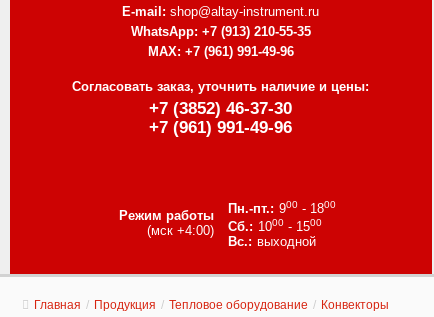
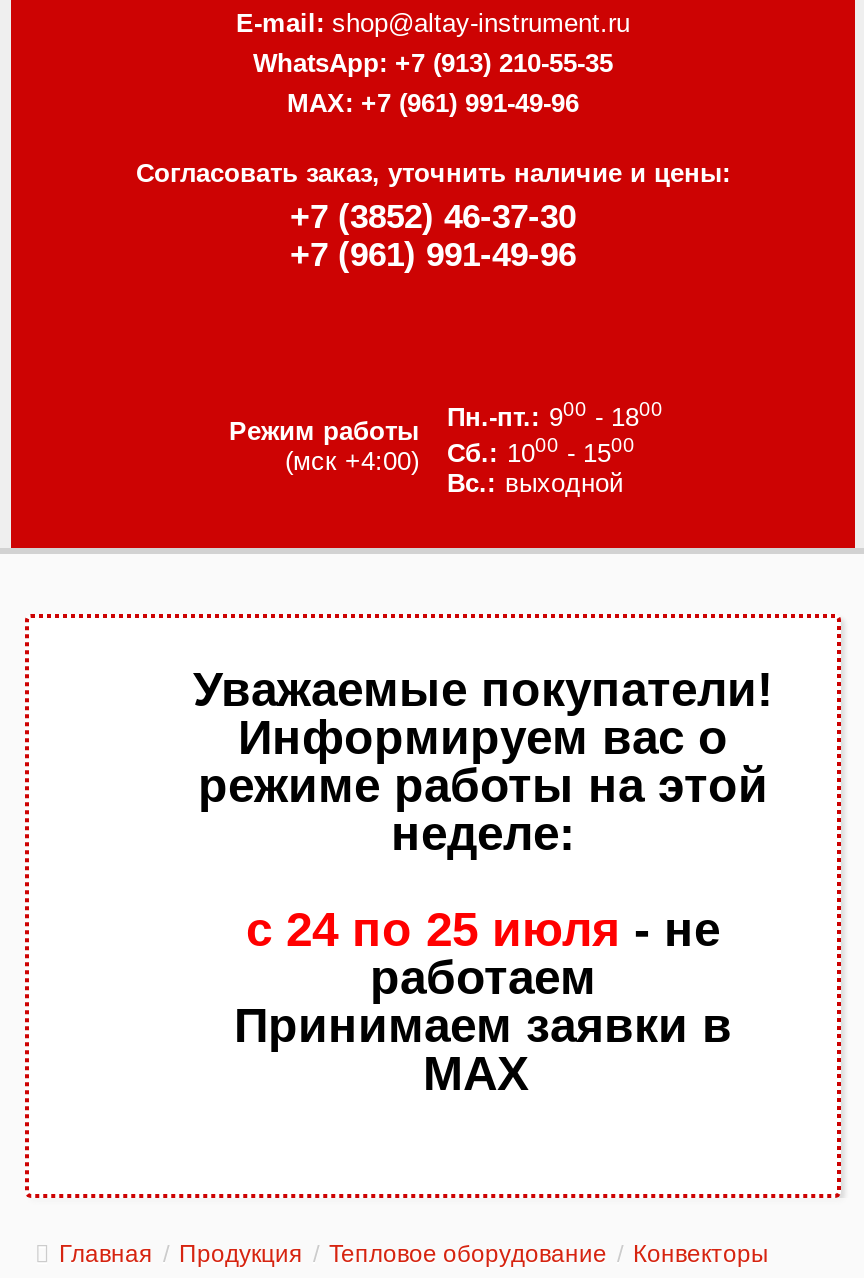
none -> [23,612,843,1198] [image] | Уважаемые покупатели! | Информируем вас о | режиме работы на этой | неделе: | с 24 по 25 июля - не | работаем | Принимаем заявки в | MAX

